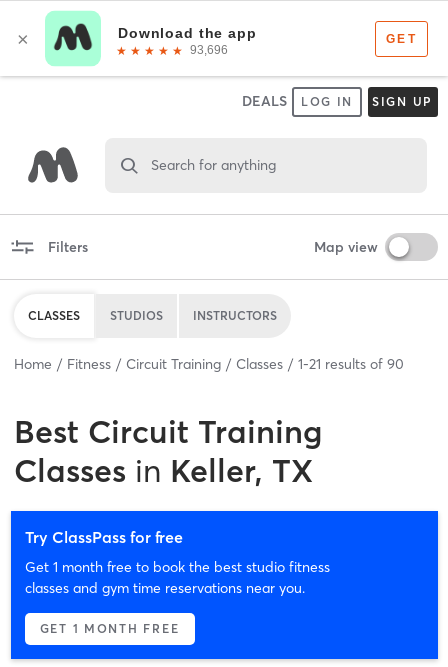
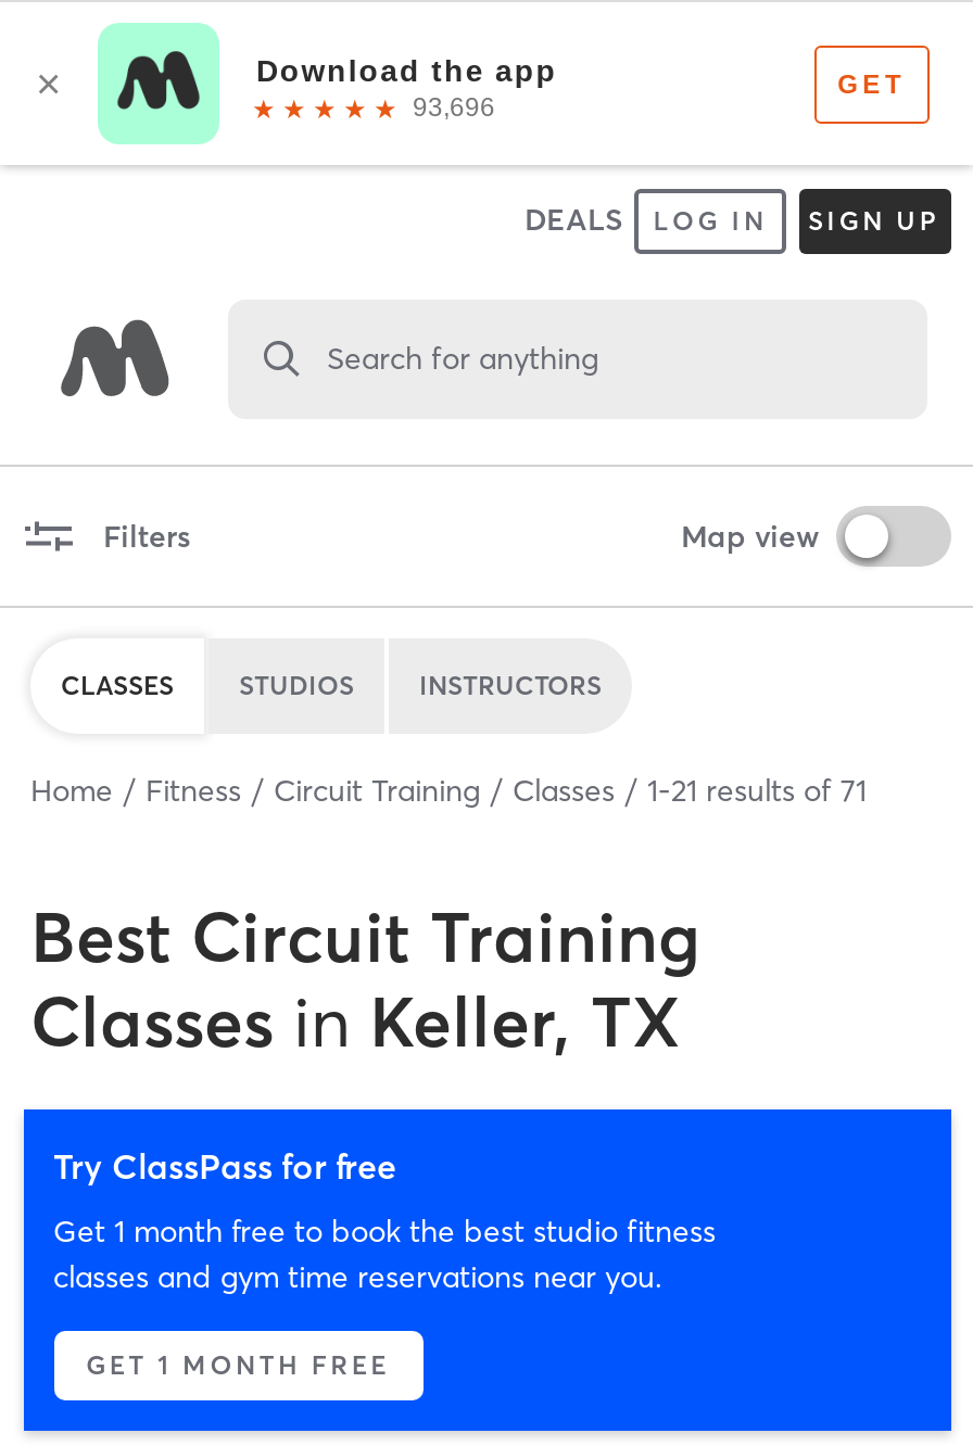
[14,354,404,372] Home Fitness Circuit Training Classes 1-21 results of 90 -> [30,770,867,809] Home Fitness Circuit Training Classes 1-21 results of 71

